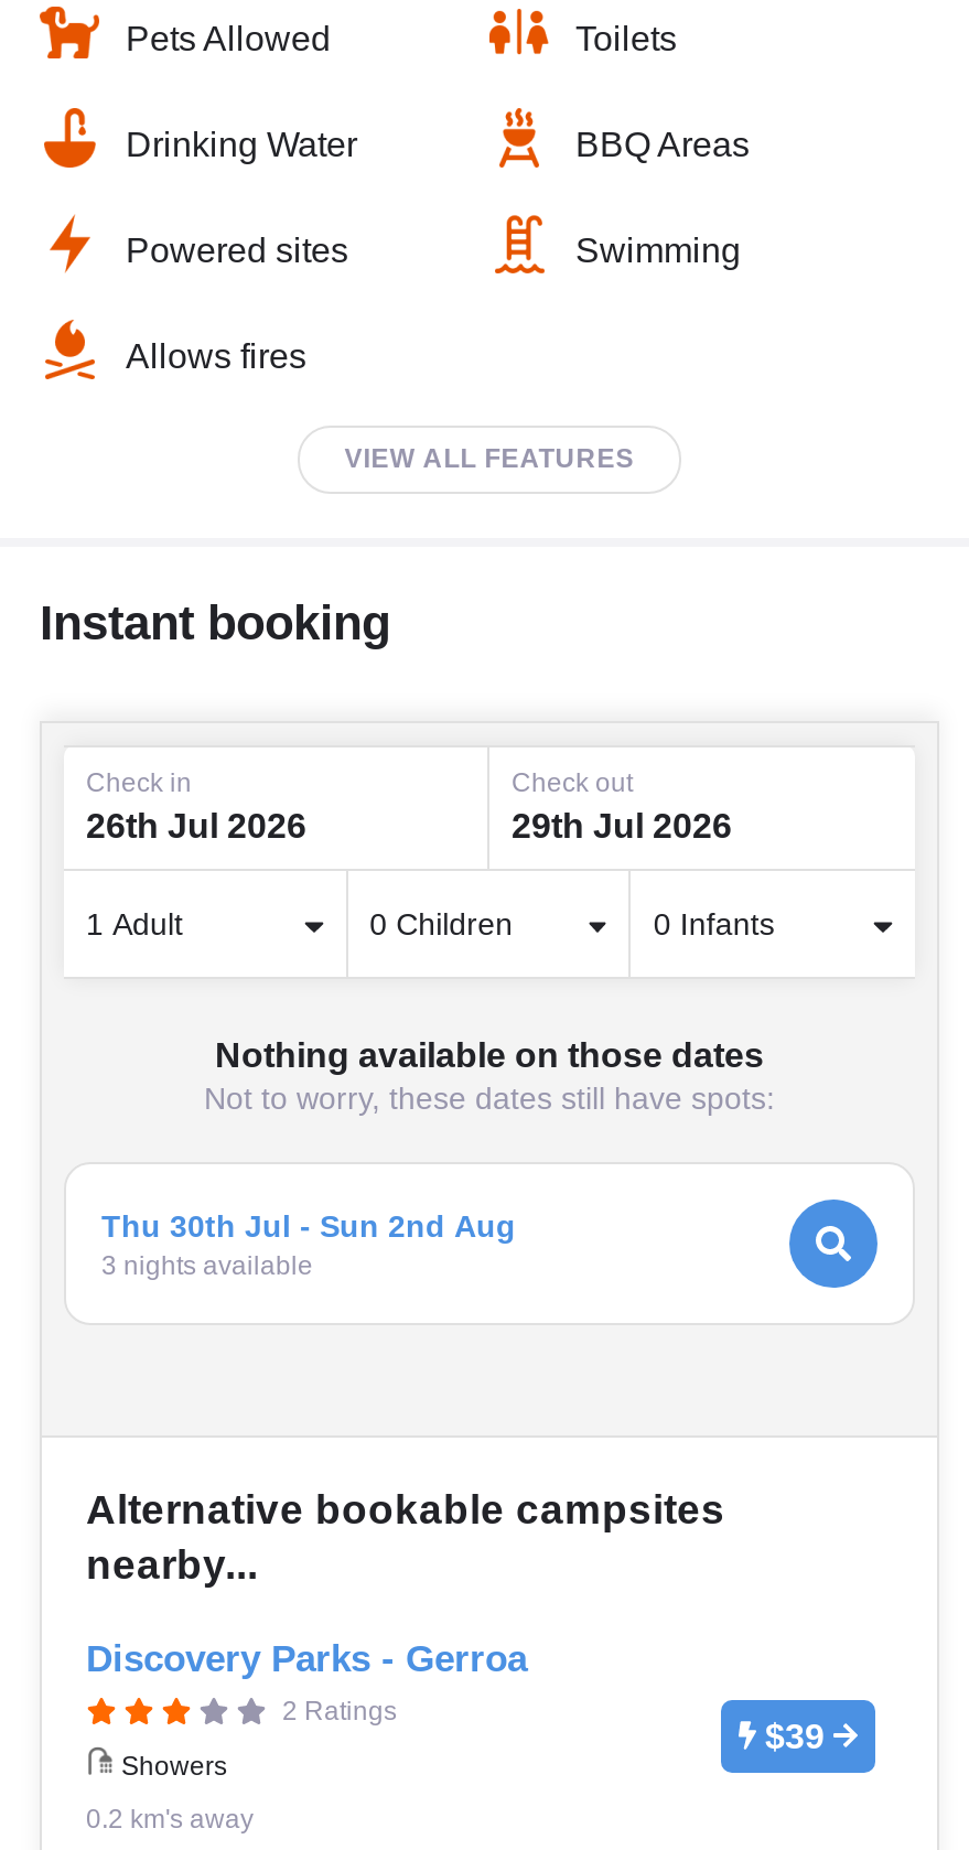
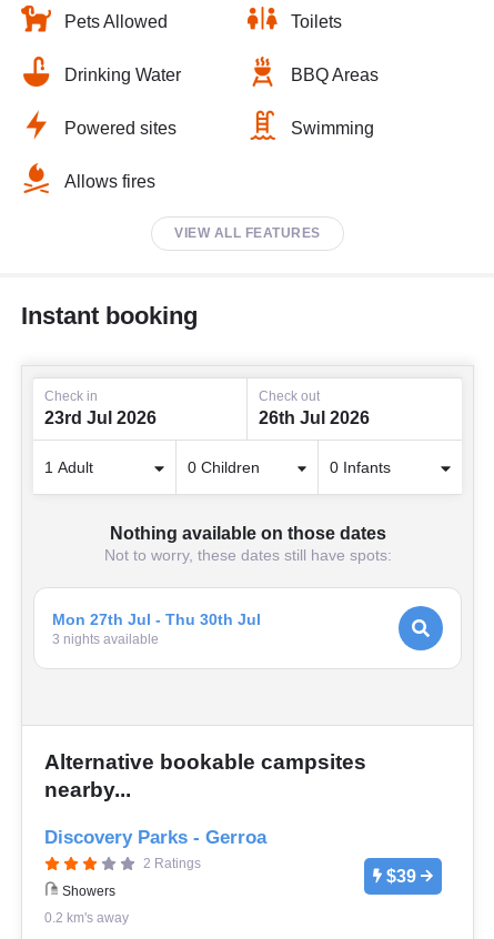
[86,807,306,845] 26th Jul 2026 -> [44,408,157,427] 23rd Jul 2026
[512,807,732,845] 29th Jul 2026 -> [259,408,370,427] 26th Jul 2026
[101,1207,516,1243] Thu 30th Jul - Sun 2nd Aug -> [52,610,261,628] Mon 27th Jul - Thu 30th Jul

